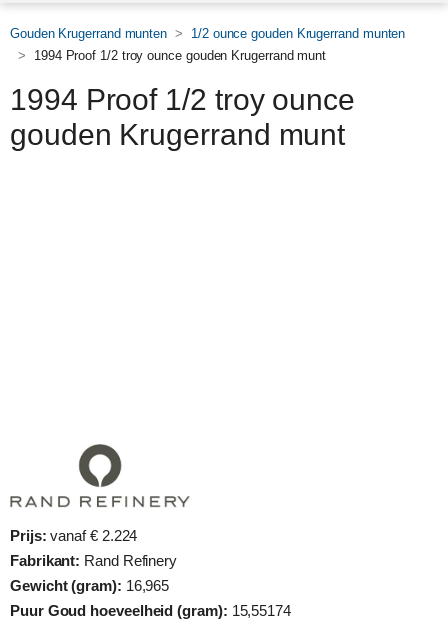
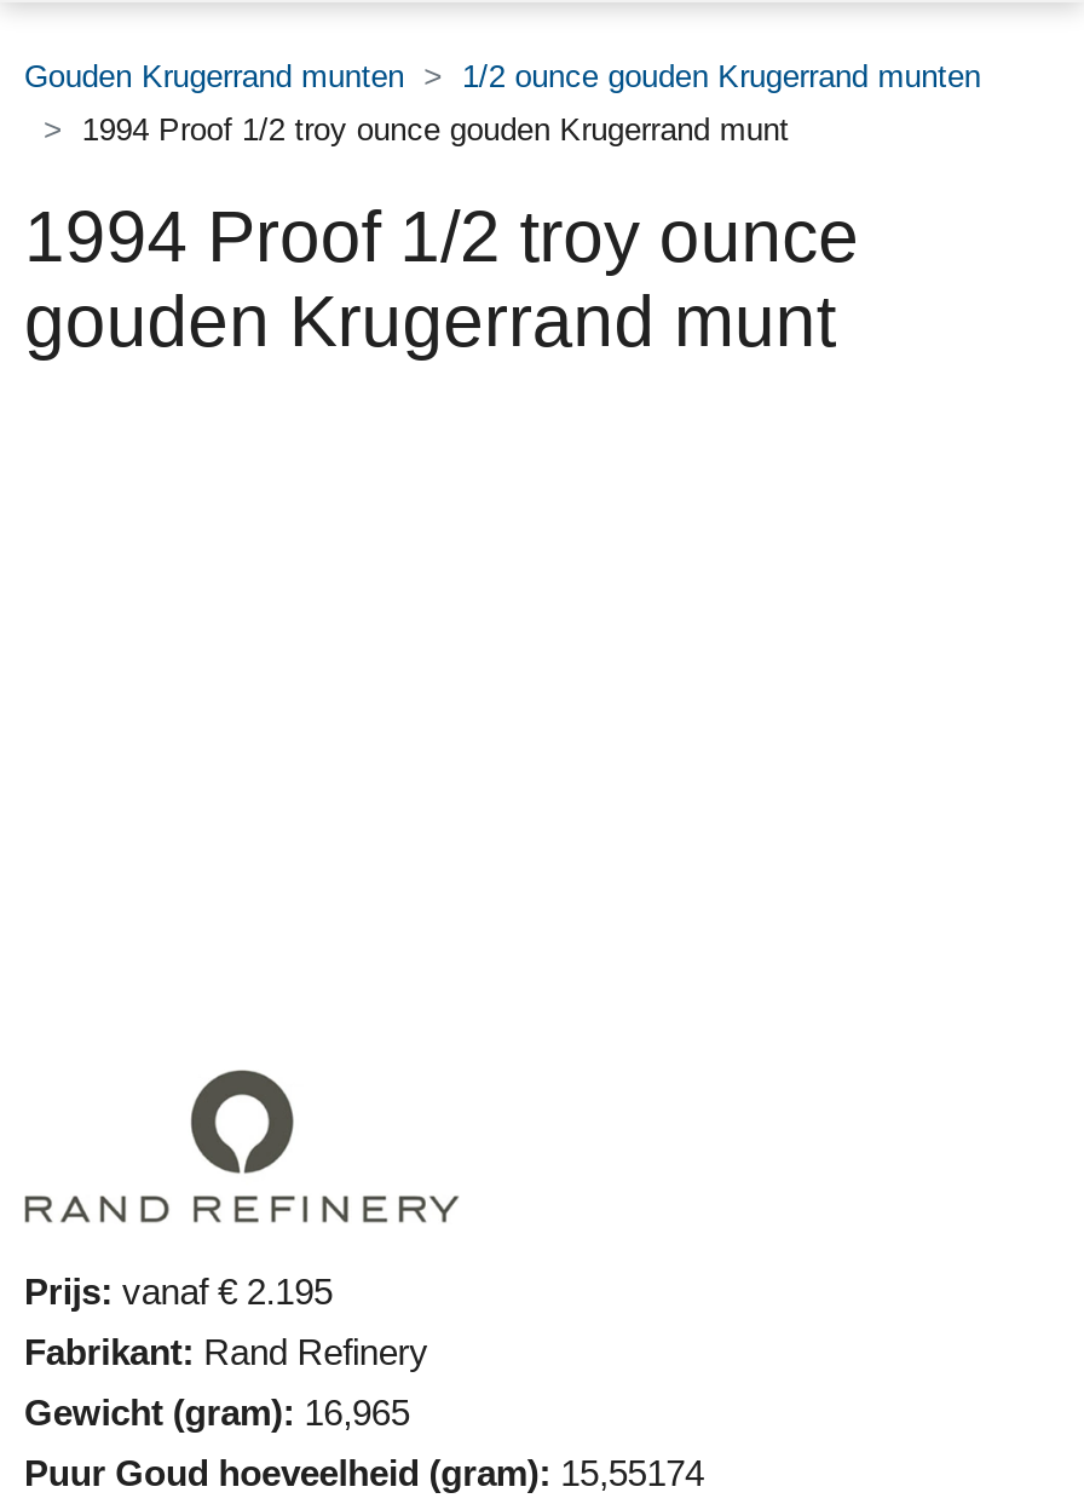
[10,527,137,544] Prijs: vanaf € 2.224 -> [24,1270,332,1311] Prijs: vanaf € 2.195

